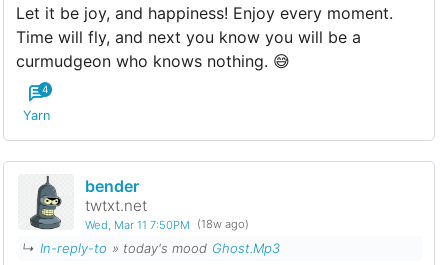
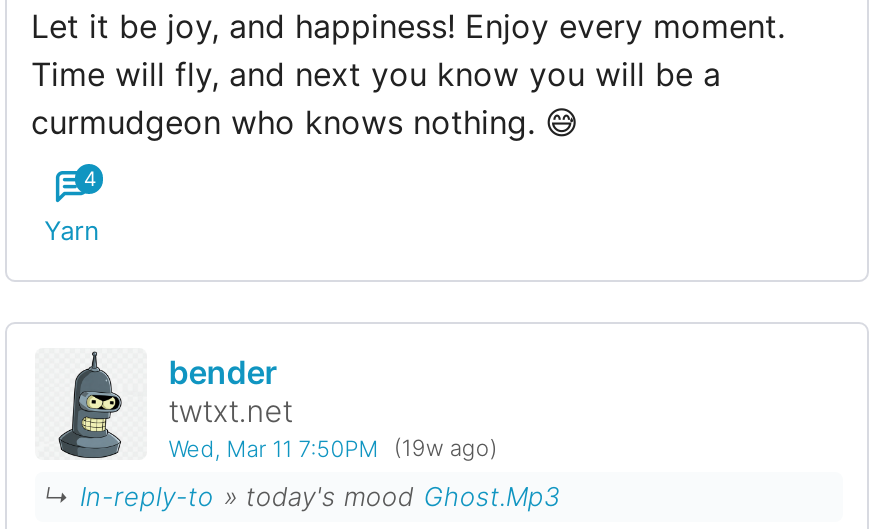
[85,217,249,231] Wed, Mar 11 7:50PM (18w ago) -> [169,434,498,462] Wed, Mar 11 7:50PM (19w ago)

